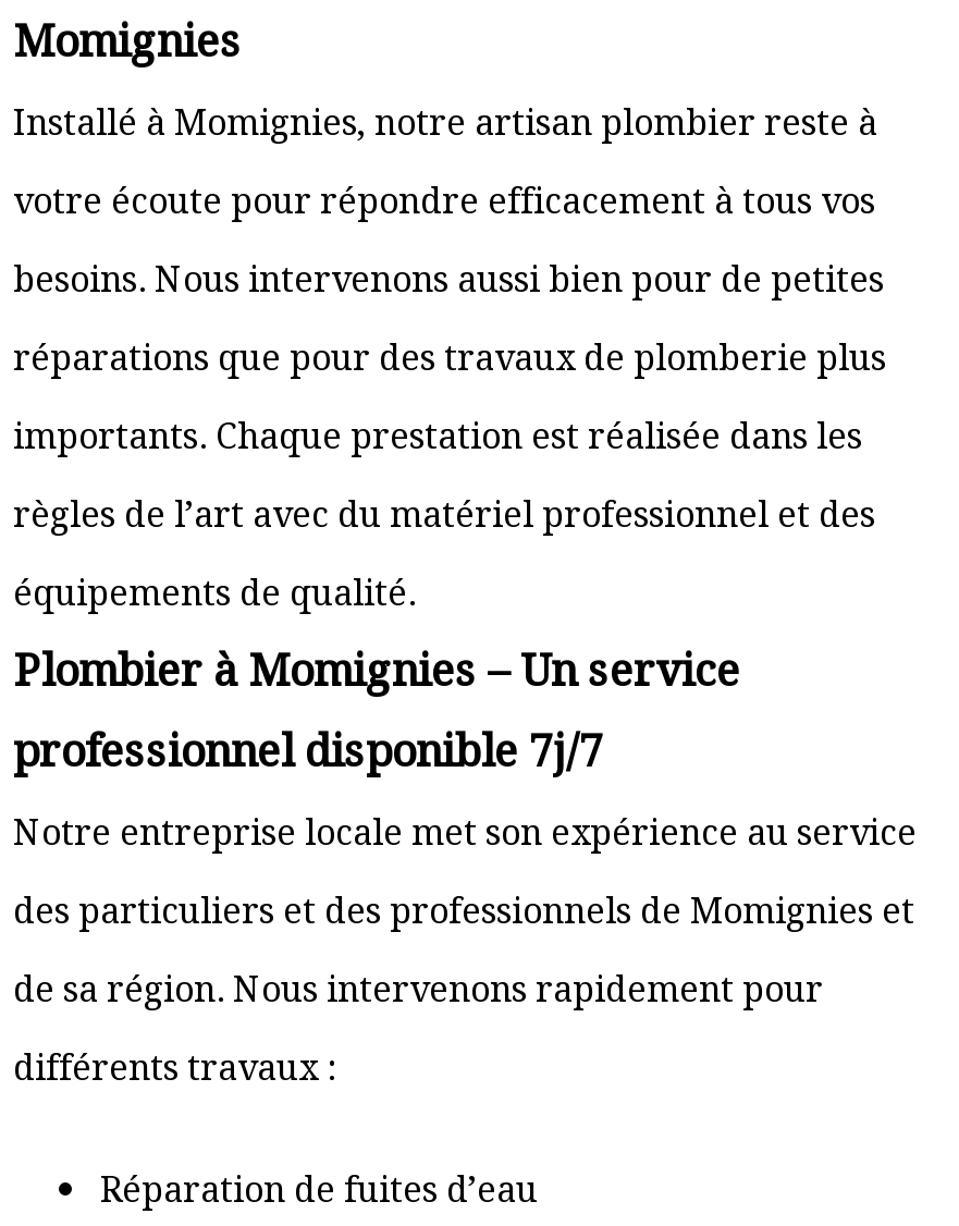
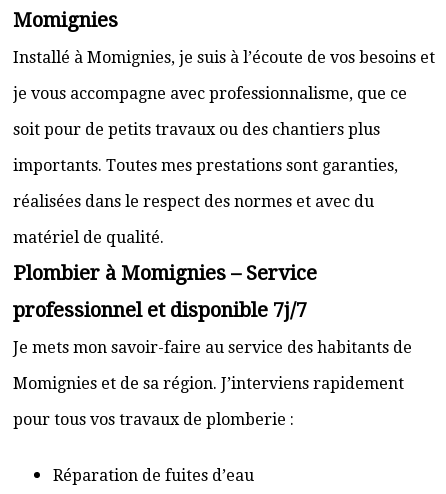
[13,102,917,1089] Installé à Momignies, notre artisan plombier reste à | votre écoute pour répondre efficacement à tous vos | besoins. Nous intervenons aussi bien pour de petites | réparations que pour des travaux de plomberie plus | importants. Chaque prestation est réalisée dans les | règles de l’art avec du matériel professionnel et des | équipements de qualité. | Plombier à Momignies – Un service | professionnel disponible 7j/7 | Notre entreprise locale met son expérience au service | des particuliers et des professionnels de Momignies et | de sa région. Nous intervenons rapidement pour | différents travaux : -> [13,48,435,429] Installé à Momignies, je suis à l’écoute de vos besoins et | je vous accompagne avec professionnalisme, que ce | soit pour de petits travaux ou des chantiers plus | importants. Toutes mes prestations sont garanties, | réalisées dans le respect des normes et avec du | matériel de qualité. | Plombier à Momignies – Service | professionnel et disponible 7j/7 | Je mets mon savoir-faire au service des habitants de | Momignies et de sa région. J’interviens rapidement | pour tous vos travaux de plomberie :

